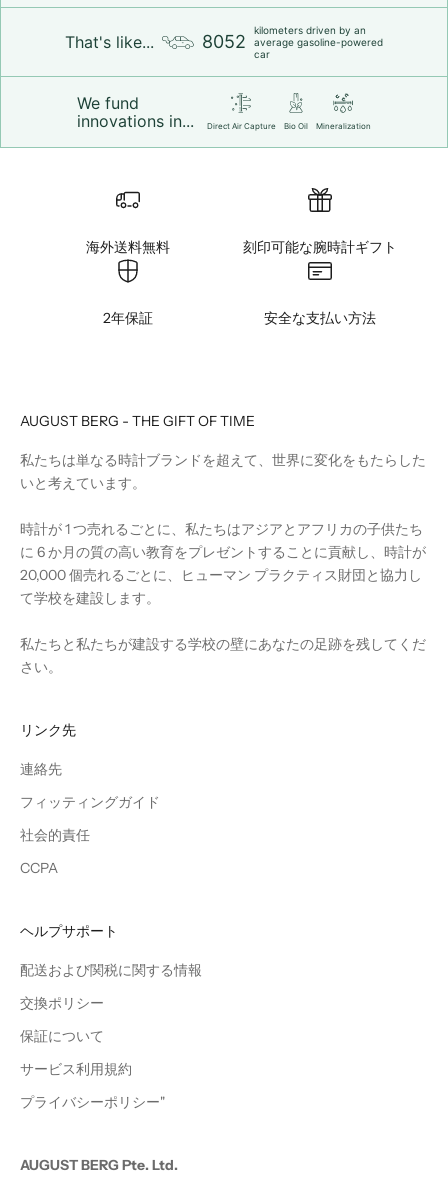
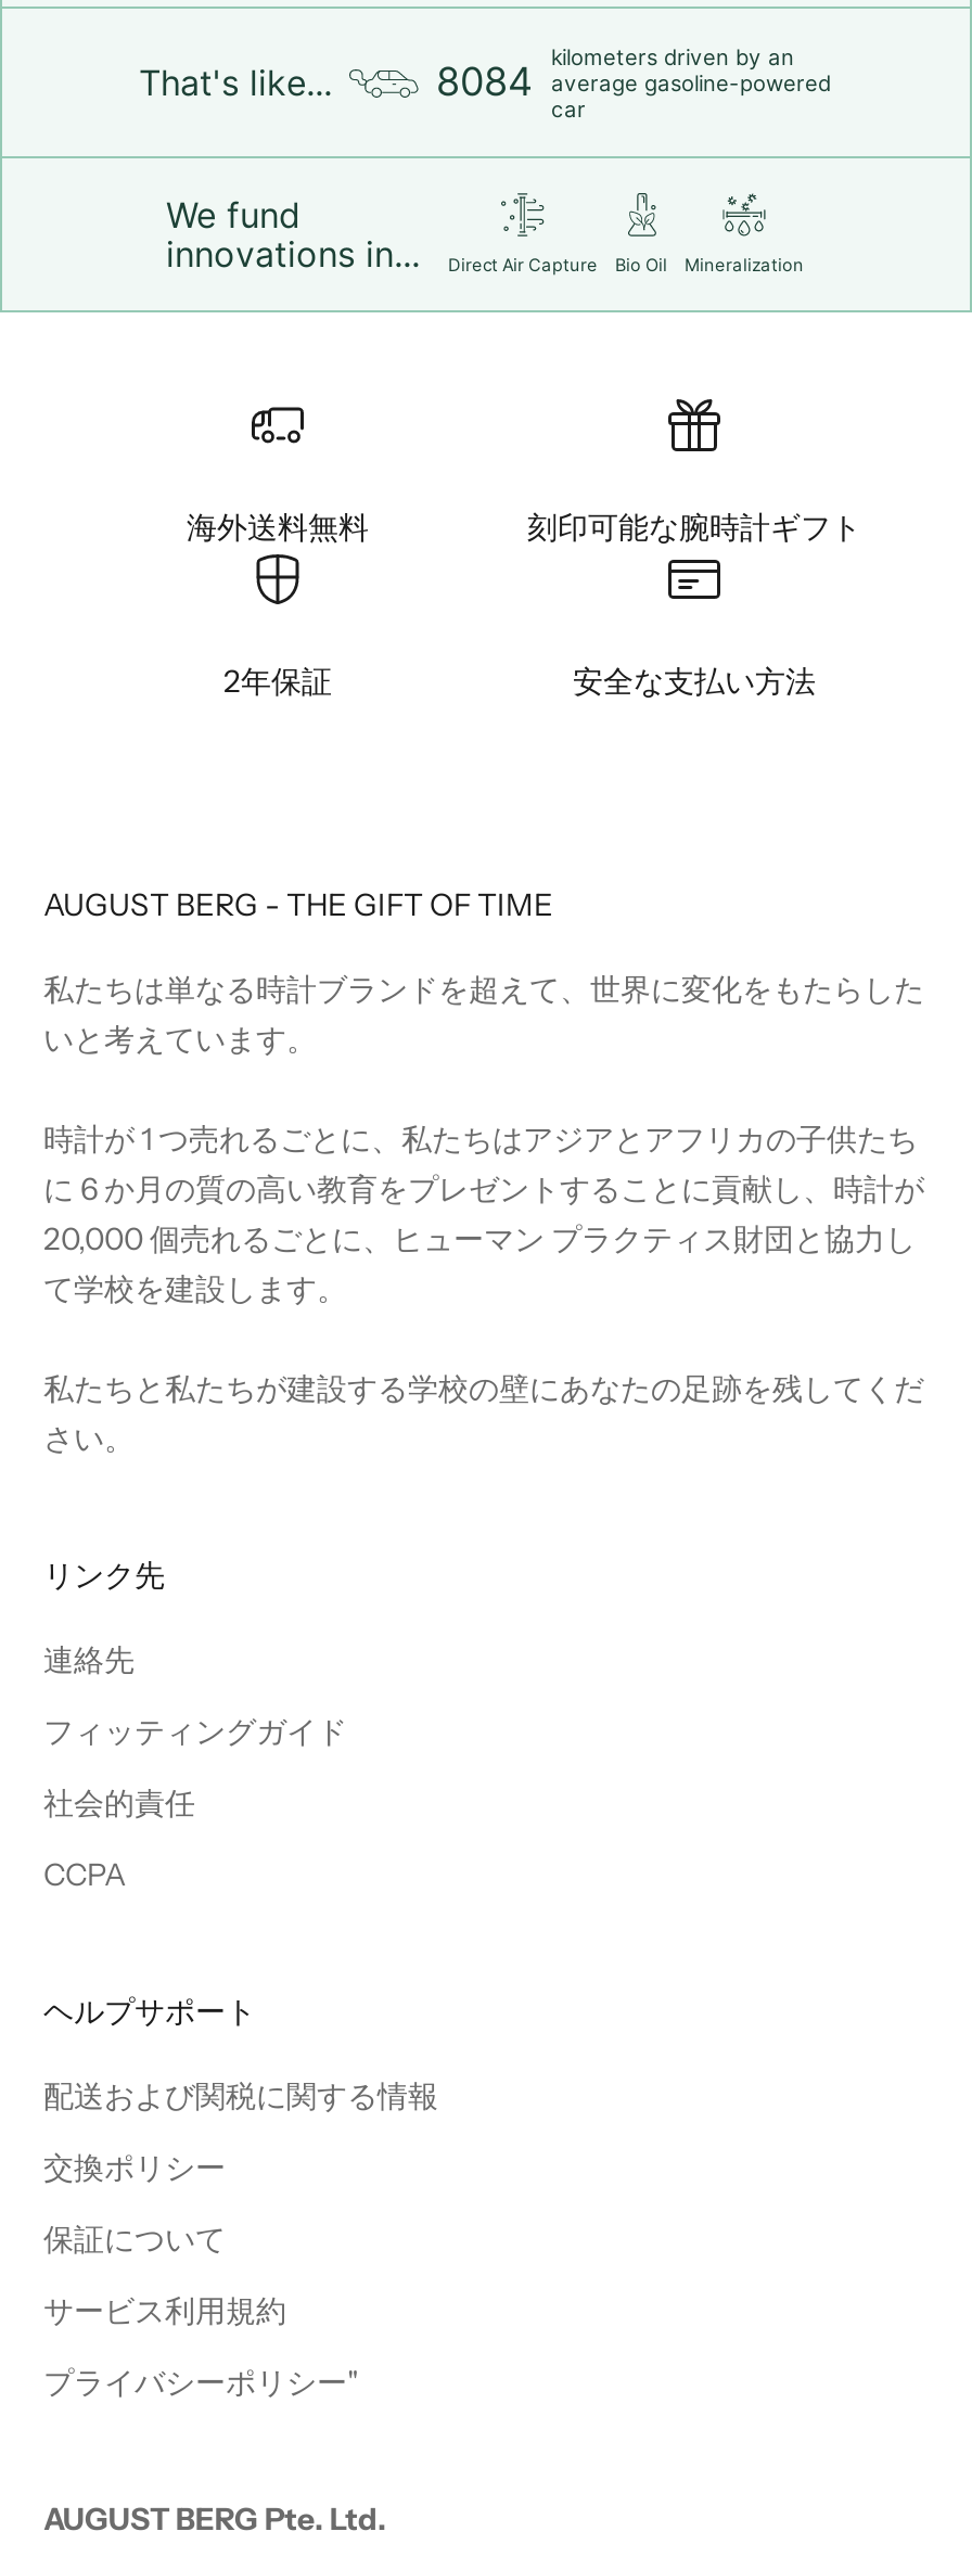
[201,31,382,52] 8052 average gasoline-powered -> [436,59,831,105] 8084 average gasoline-powered

